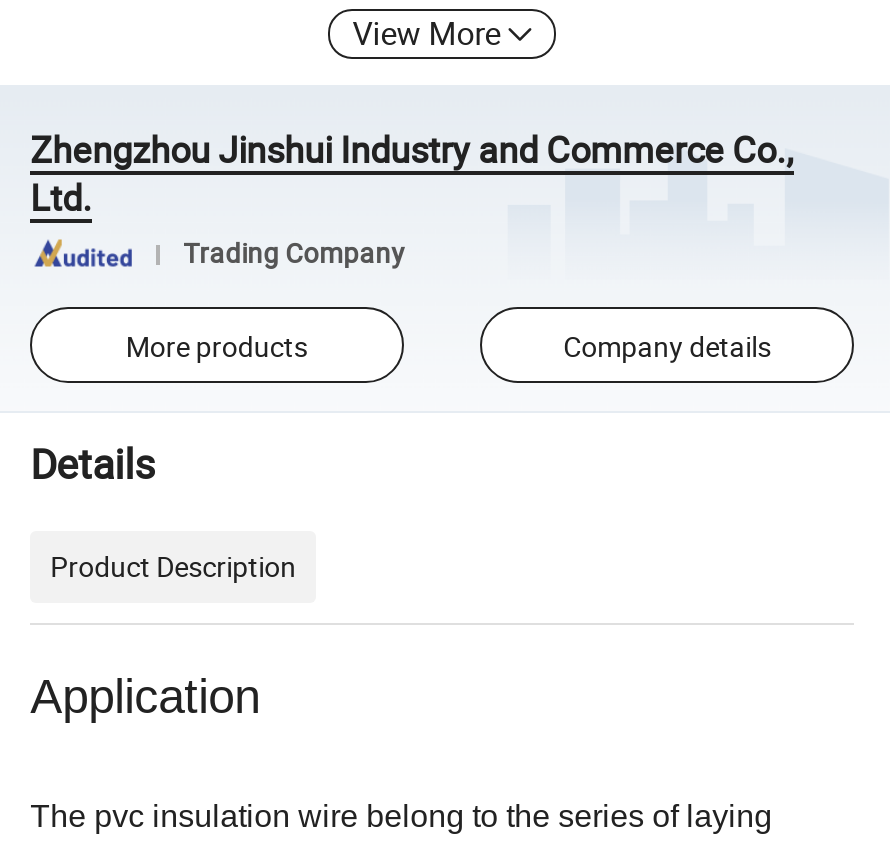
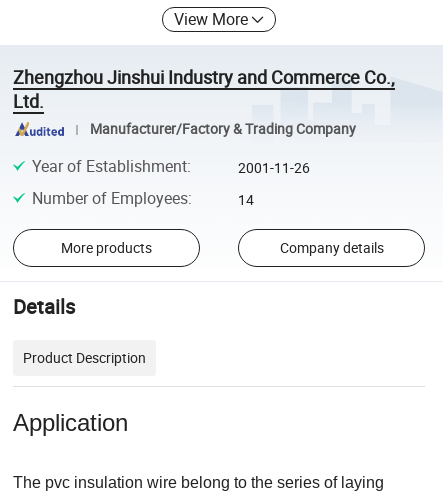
[183,236,405,272] Trading Company -> [32,120,356,209] Manufacturer/Factory & Trading Company | Year of Establishment: | 2001-11-26 | Number of Employees: | 14

